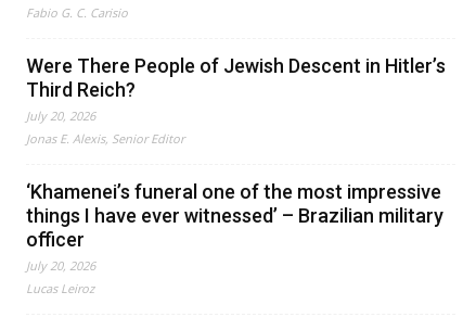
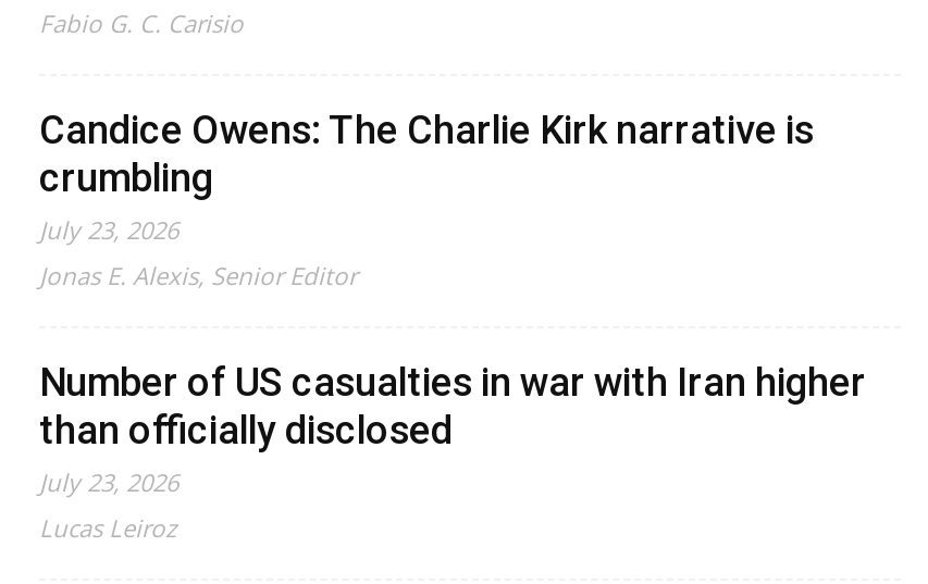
[26,54,446,123] Were There People of Jewish Descent in Hitler’s | Third Reich? | July 20, 2026 -> [39,108,814,247] Candice Owens: The Charlie Kirk narrative is | crumbling | July 23, 2026
[26,180,443,273] ‘Khamenei’s funeral one of the most impressive | things I have ever witnessed’ – Brazilian military | officer | July 20, 2026 -> [39,360,866,499] Number of US casualties in war with Iran higher | than officially disclosed | July 23, 2026

